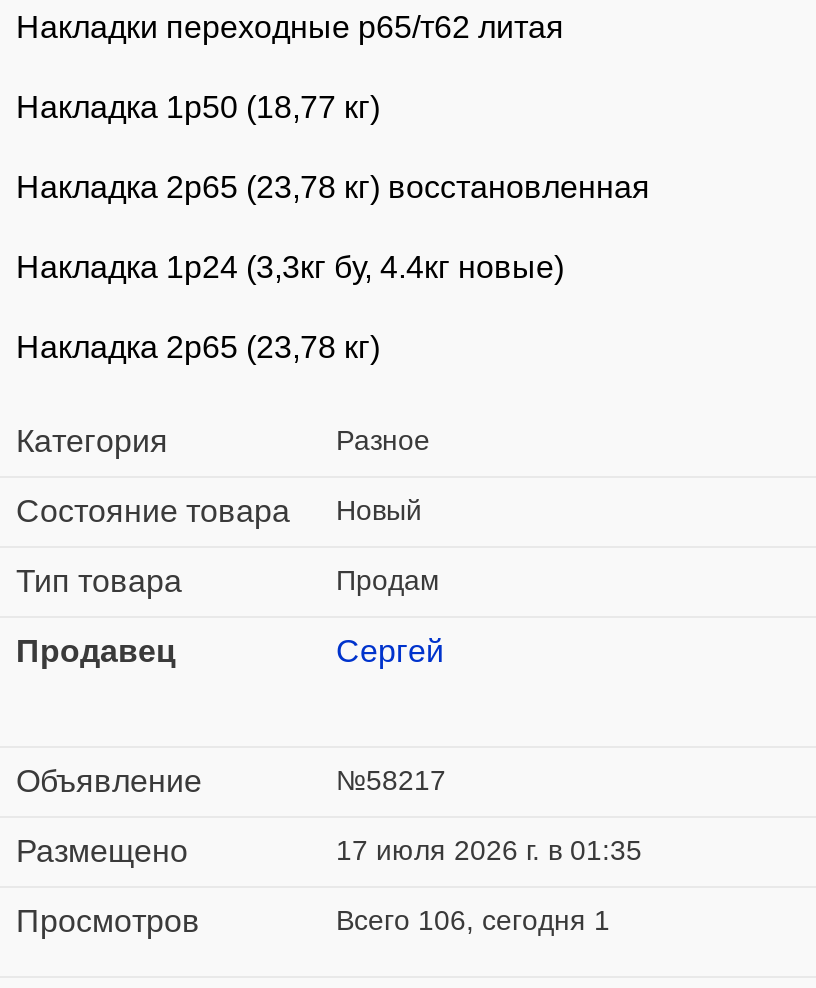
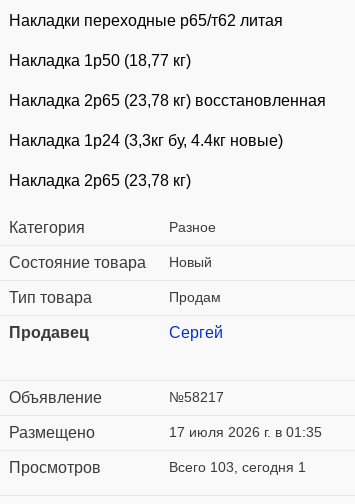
[336,904,610,936] Всего 106, сегодня 1 -> [169,459,306,475] Всего 103, сегодня 1

